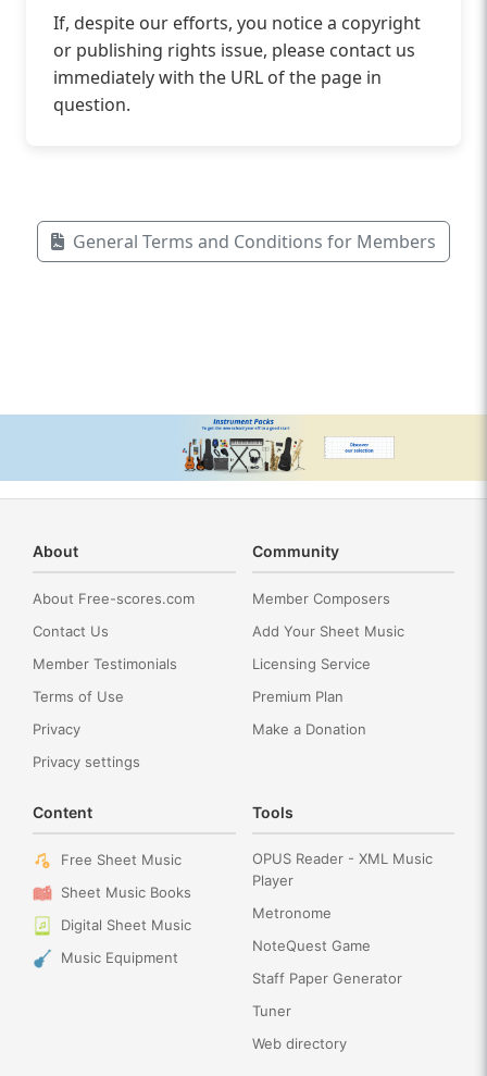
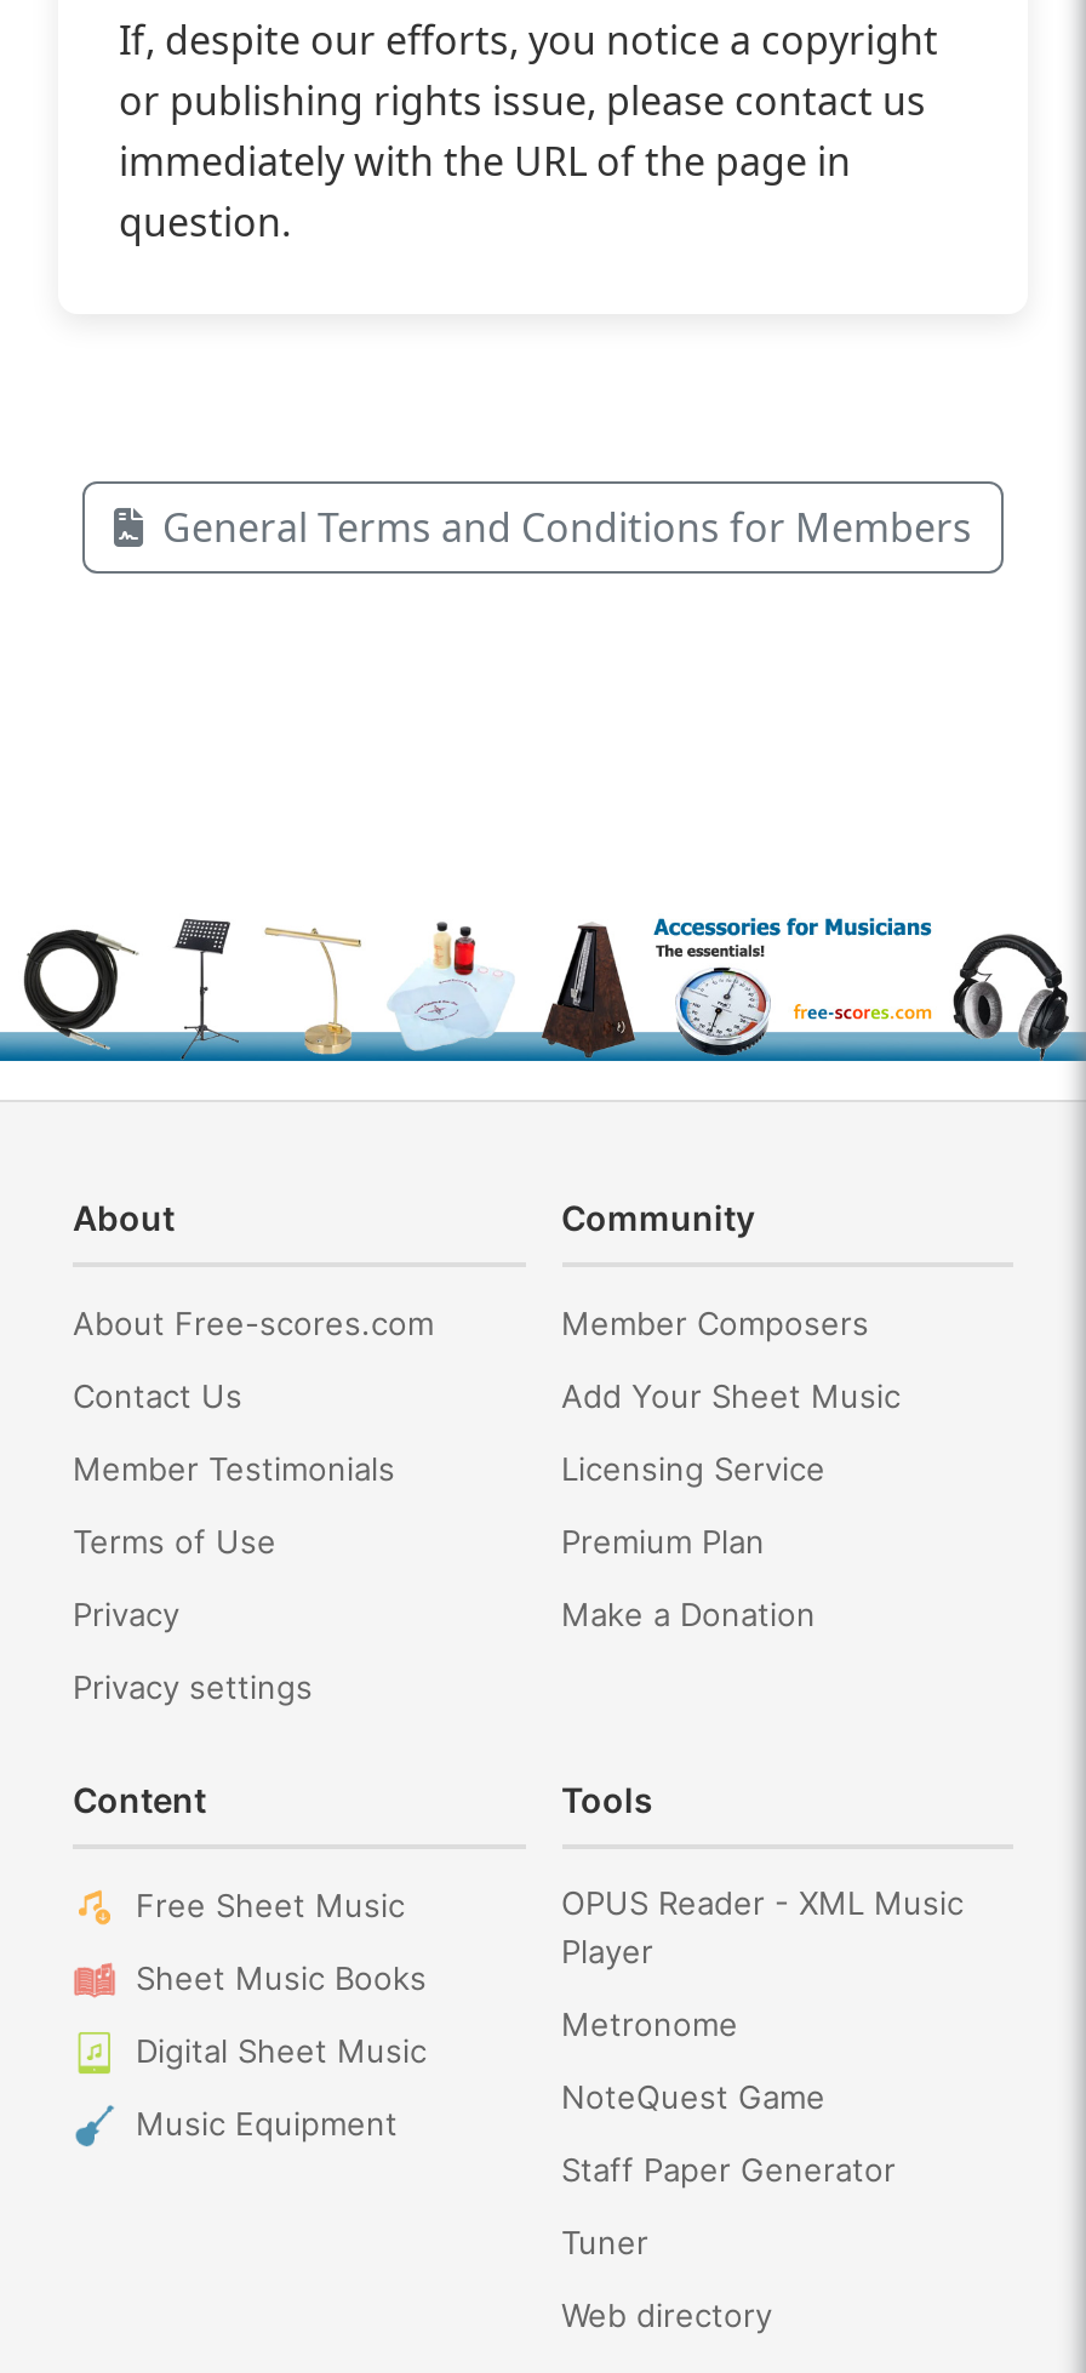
[3,413,484,481] [image] -> [7,915,1079,1063] [image]

